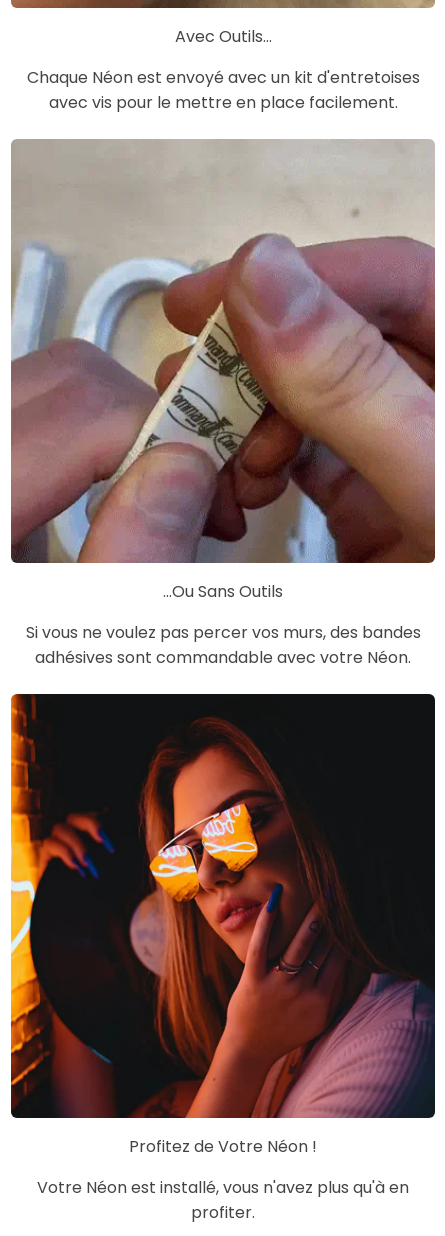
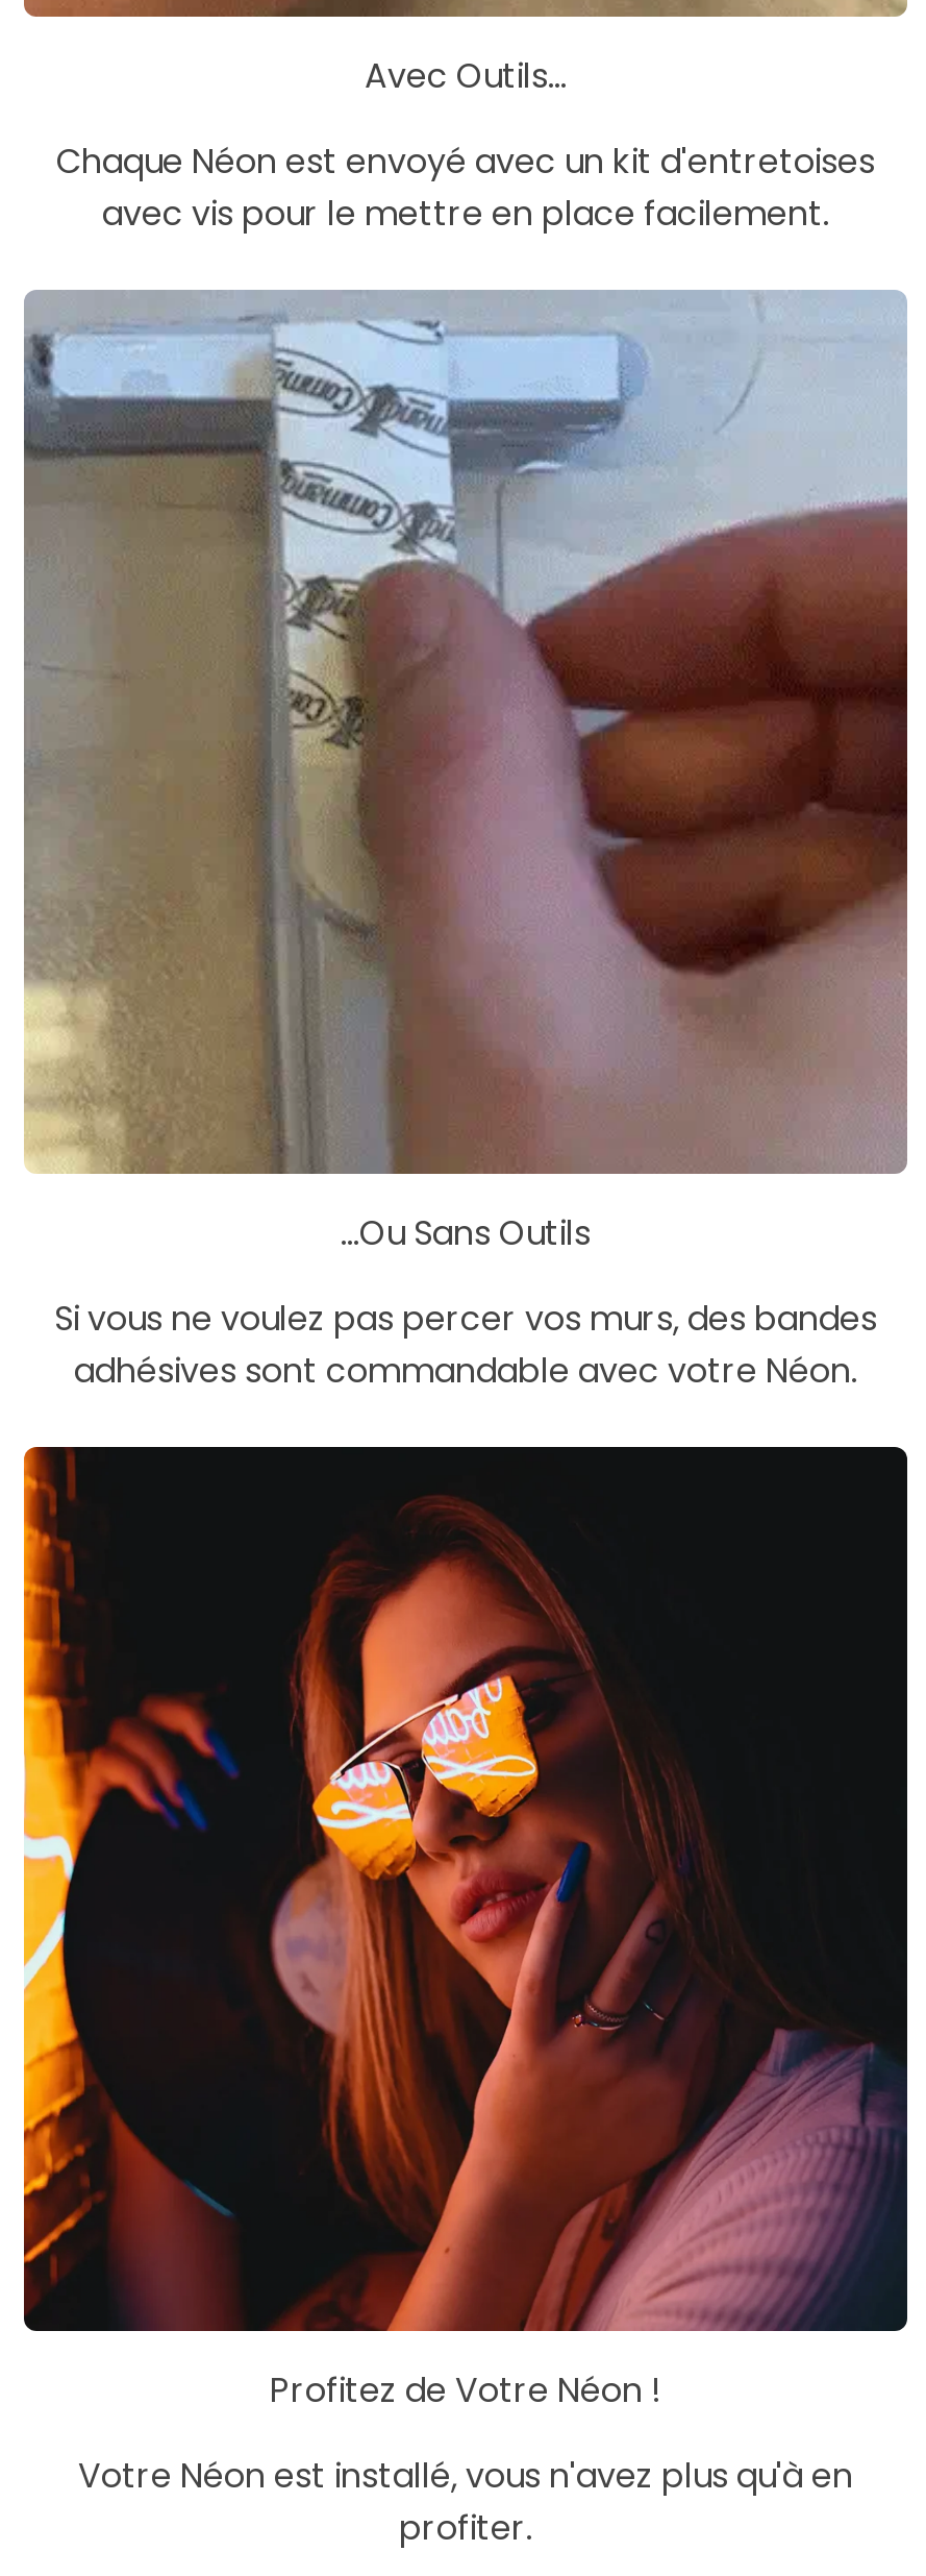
[10,140,435,564] [image] -> [24,292,907,1176] [image]

